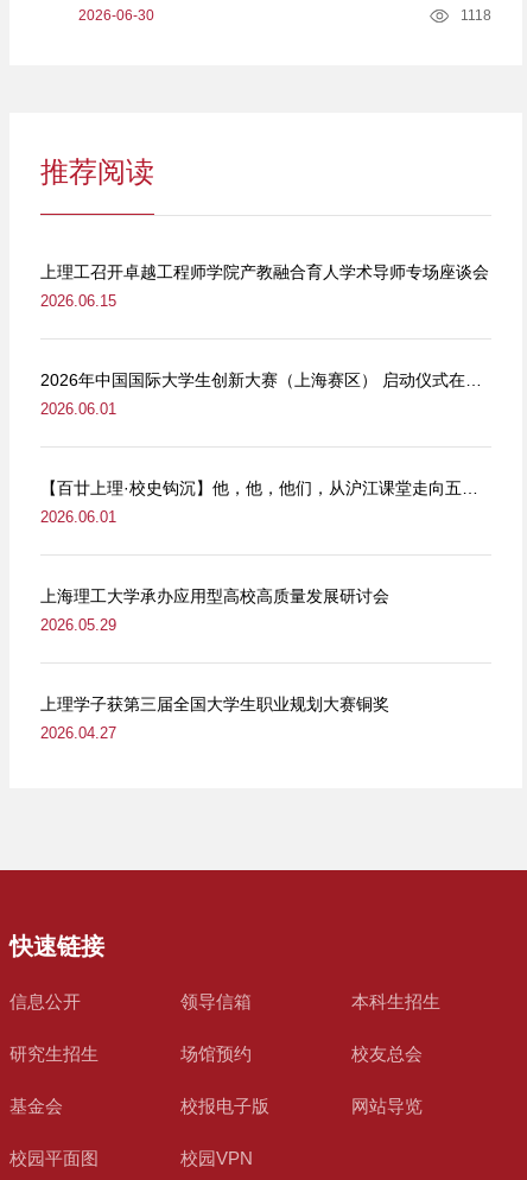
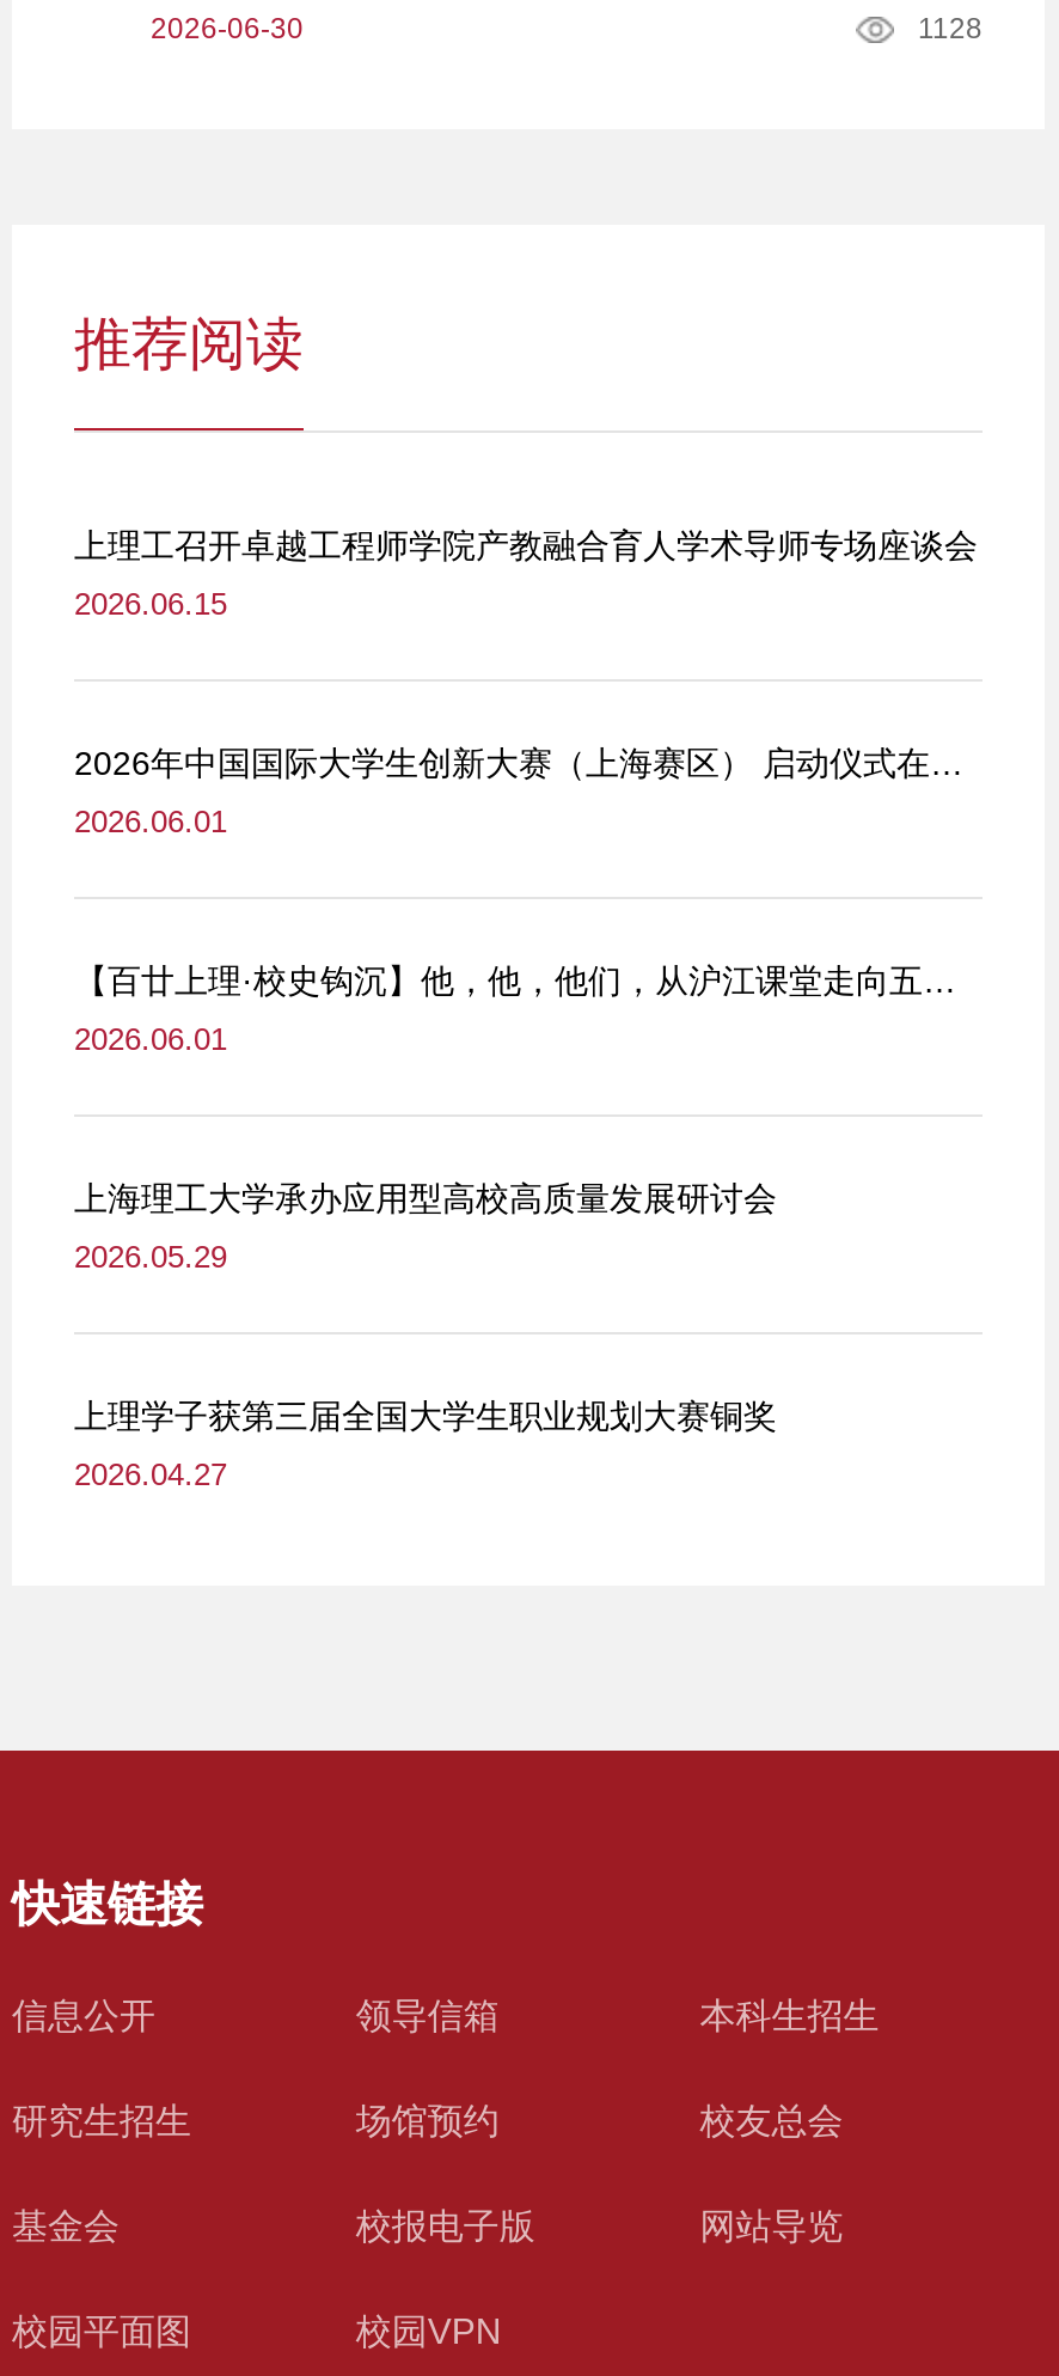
[461,7,491,24] 1118 -> [918,12,983,45] 1128

